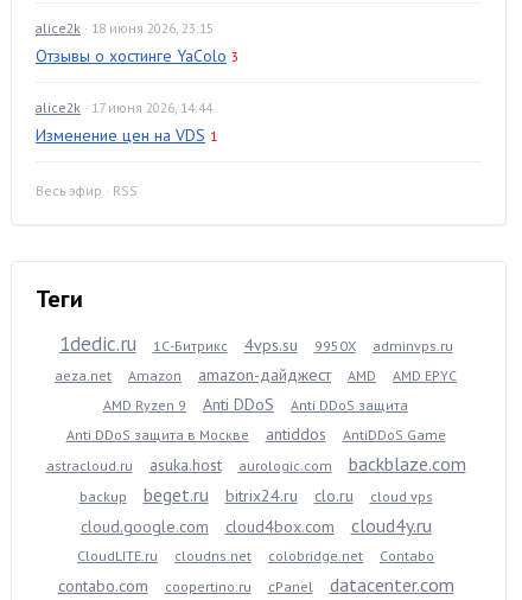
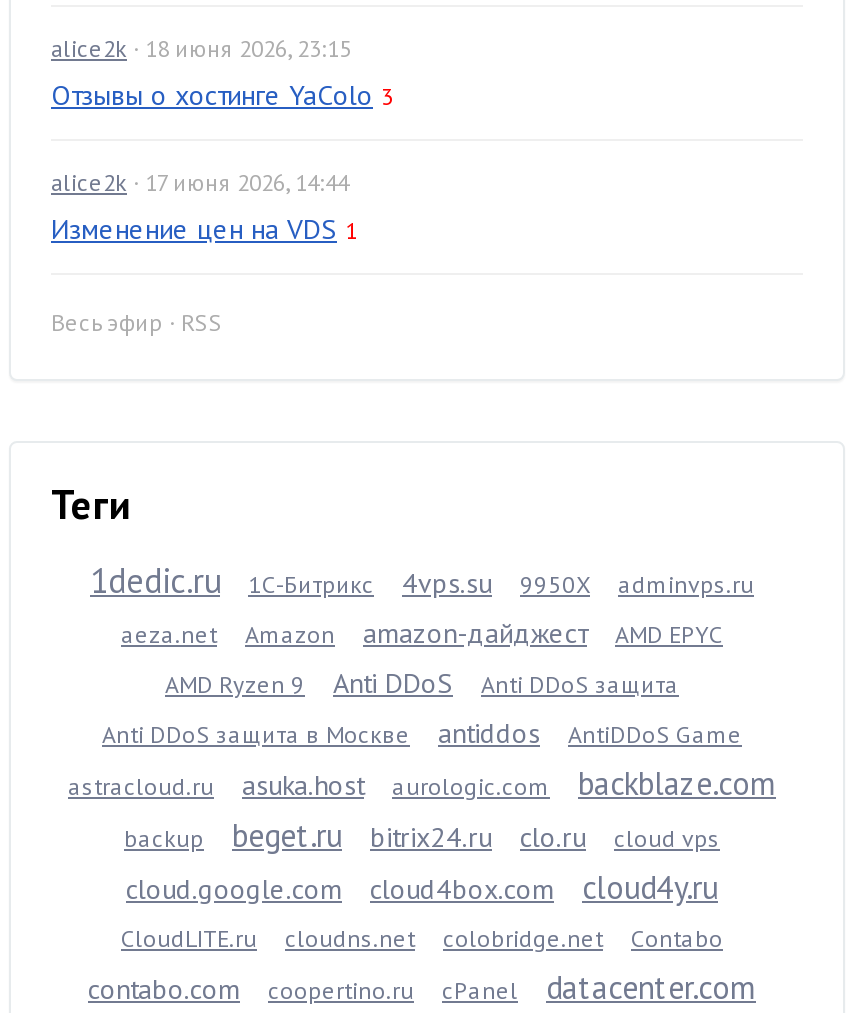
[348,366,376,384] AMD -> none

